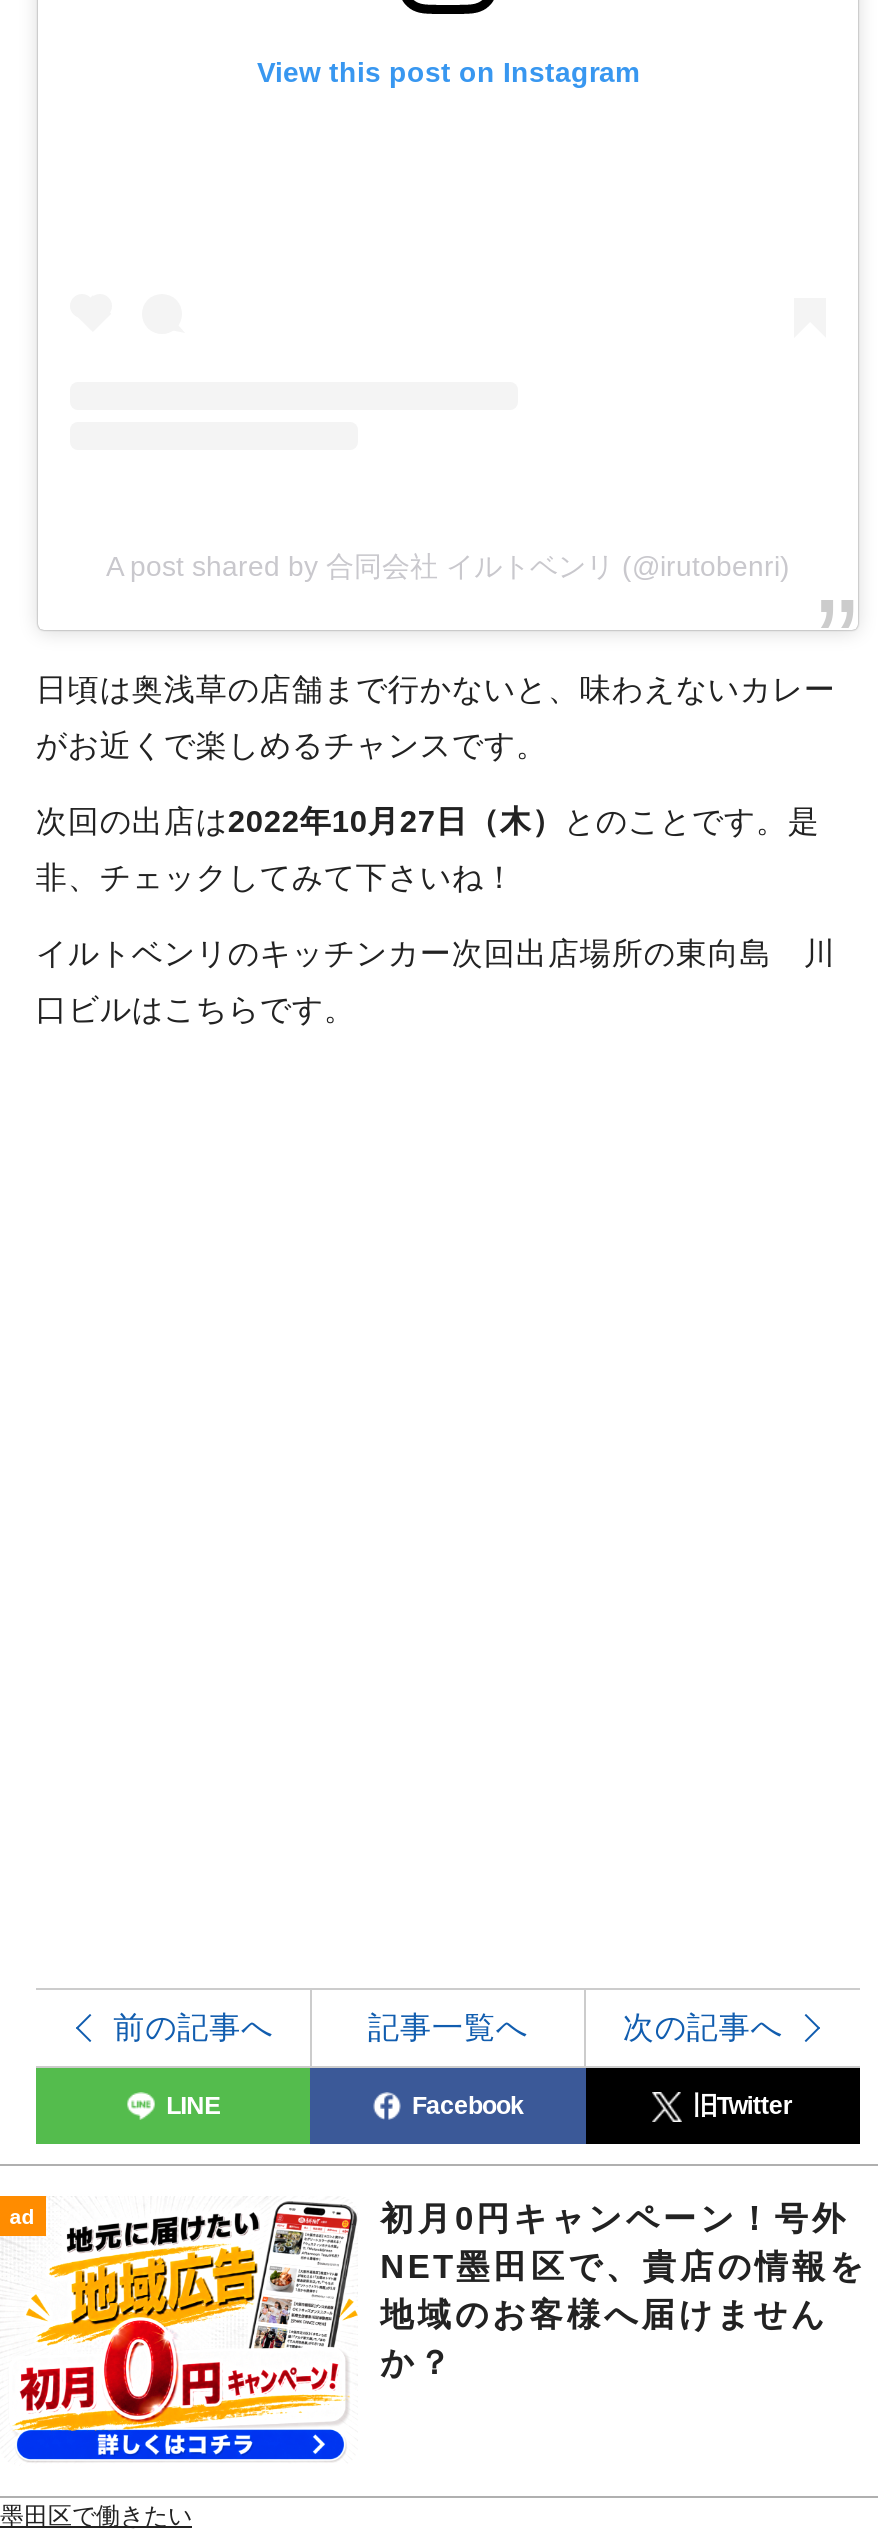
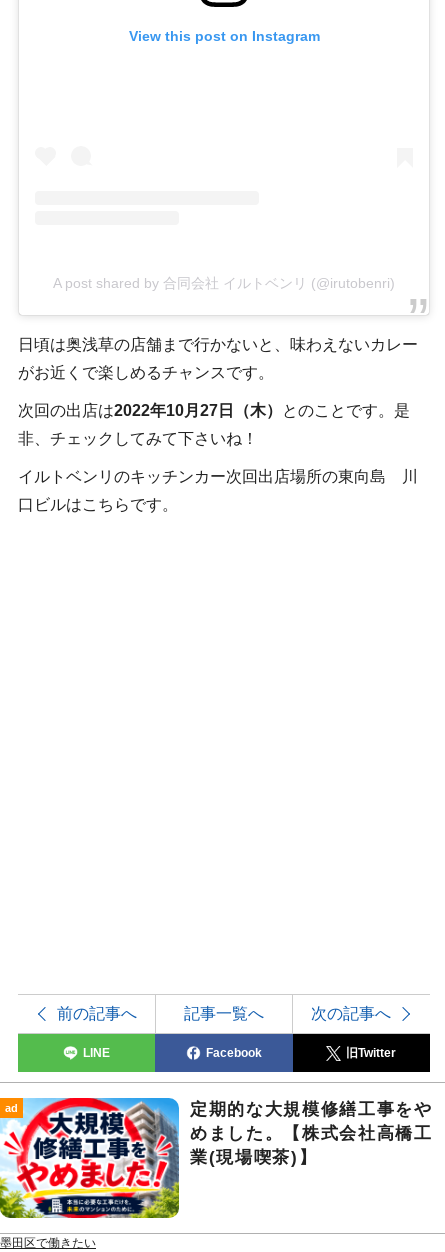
[6,2196,867,2462] [image] | 初月0円キャンペーン！号外 | NET墨田区で、貴店の情報を | 地域のお客様へ届けません | か？ -> [3,1097,433,1219] [image] | 定期的な大規模修繕工事をや | めました。【株式会社高橋工 | 業(現場喫茶)】

